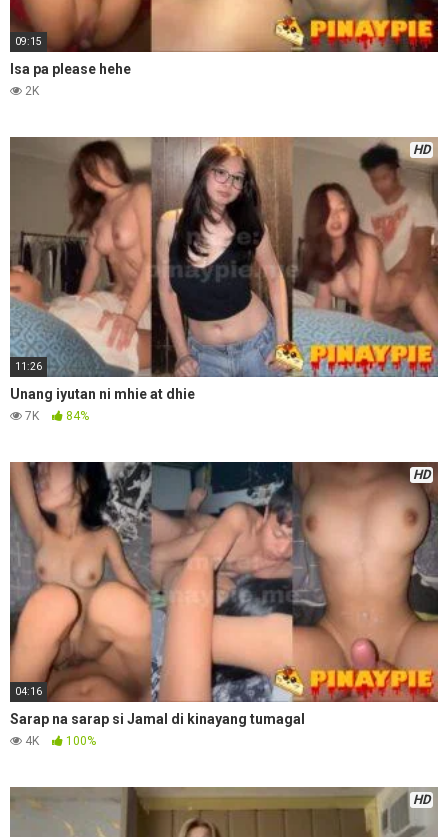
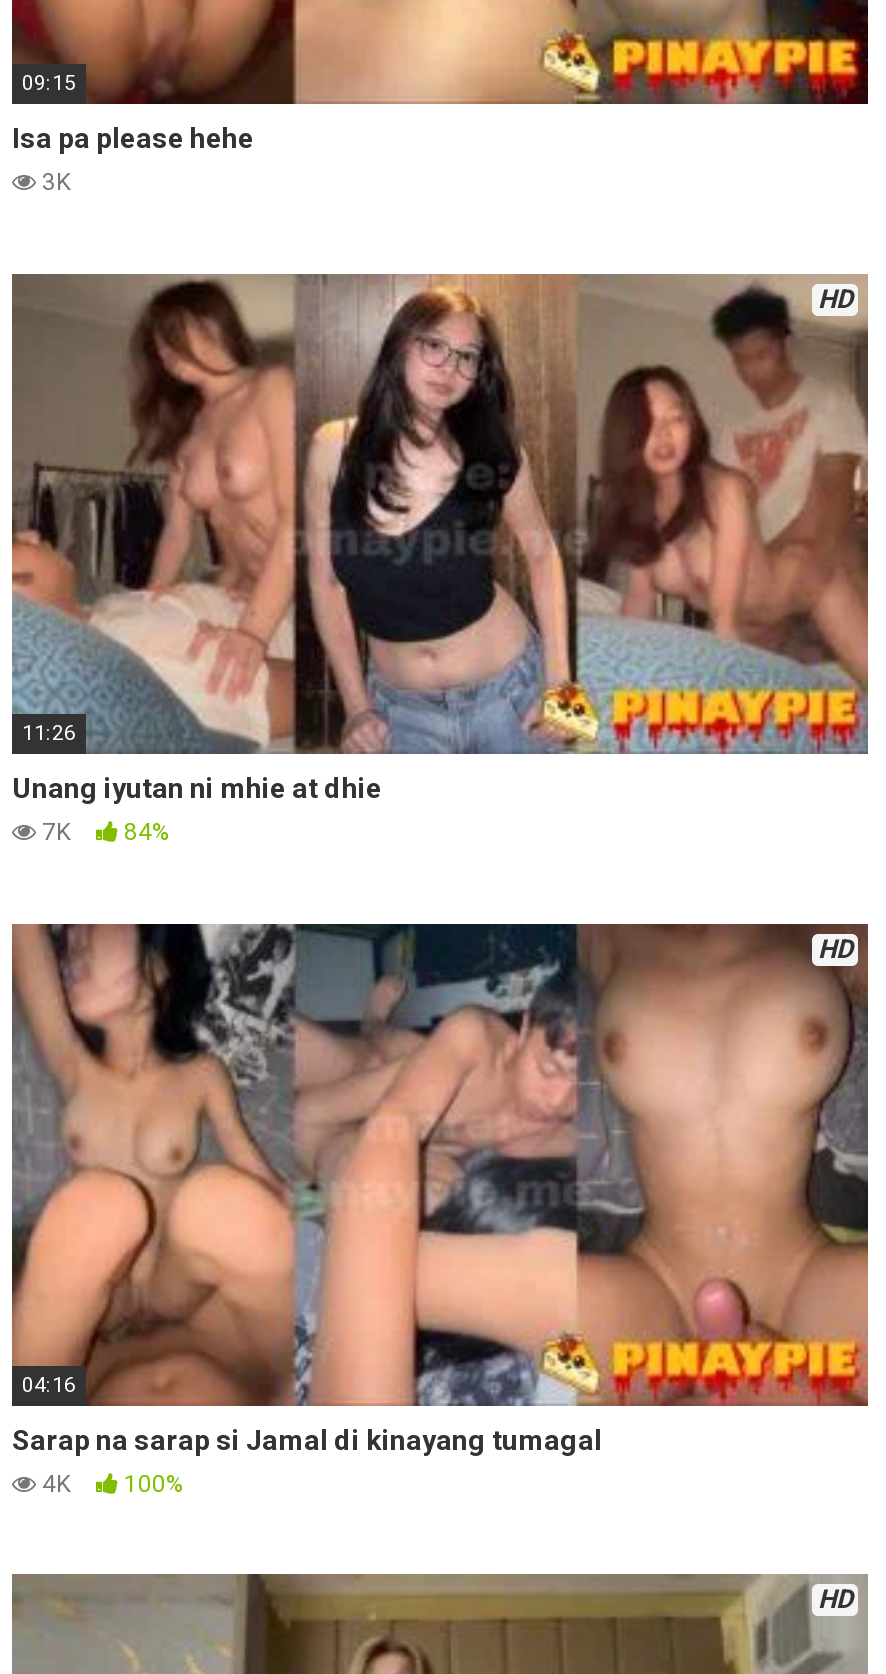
[22,84,39,98] 2K -> [36,168,70,196] 3K

